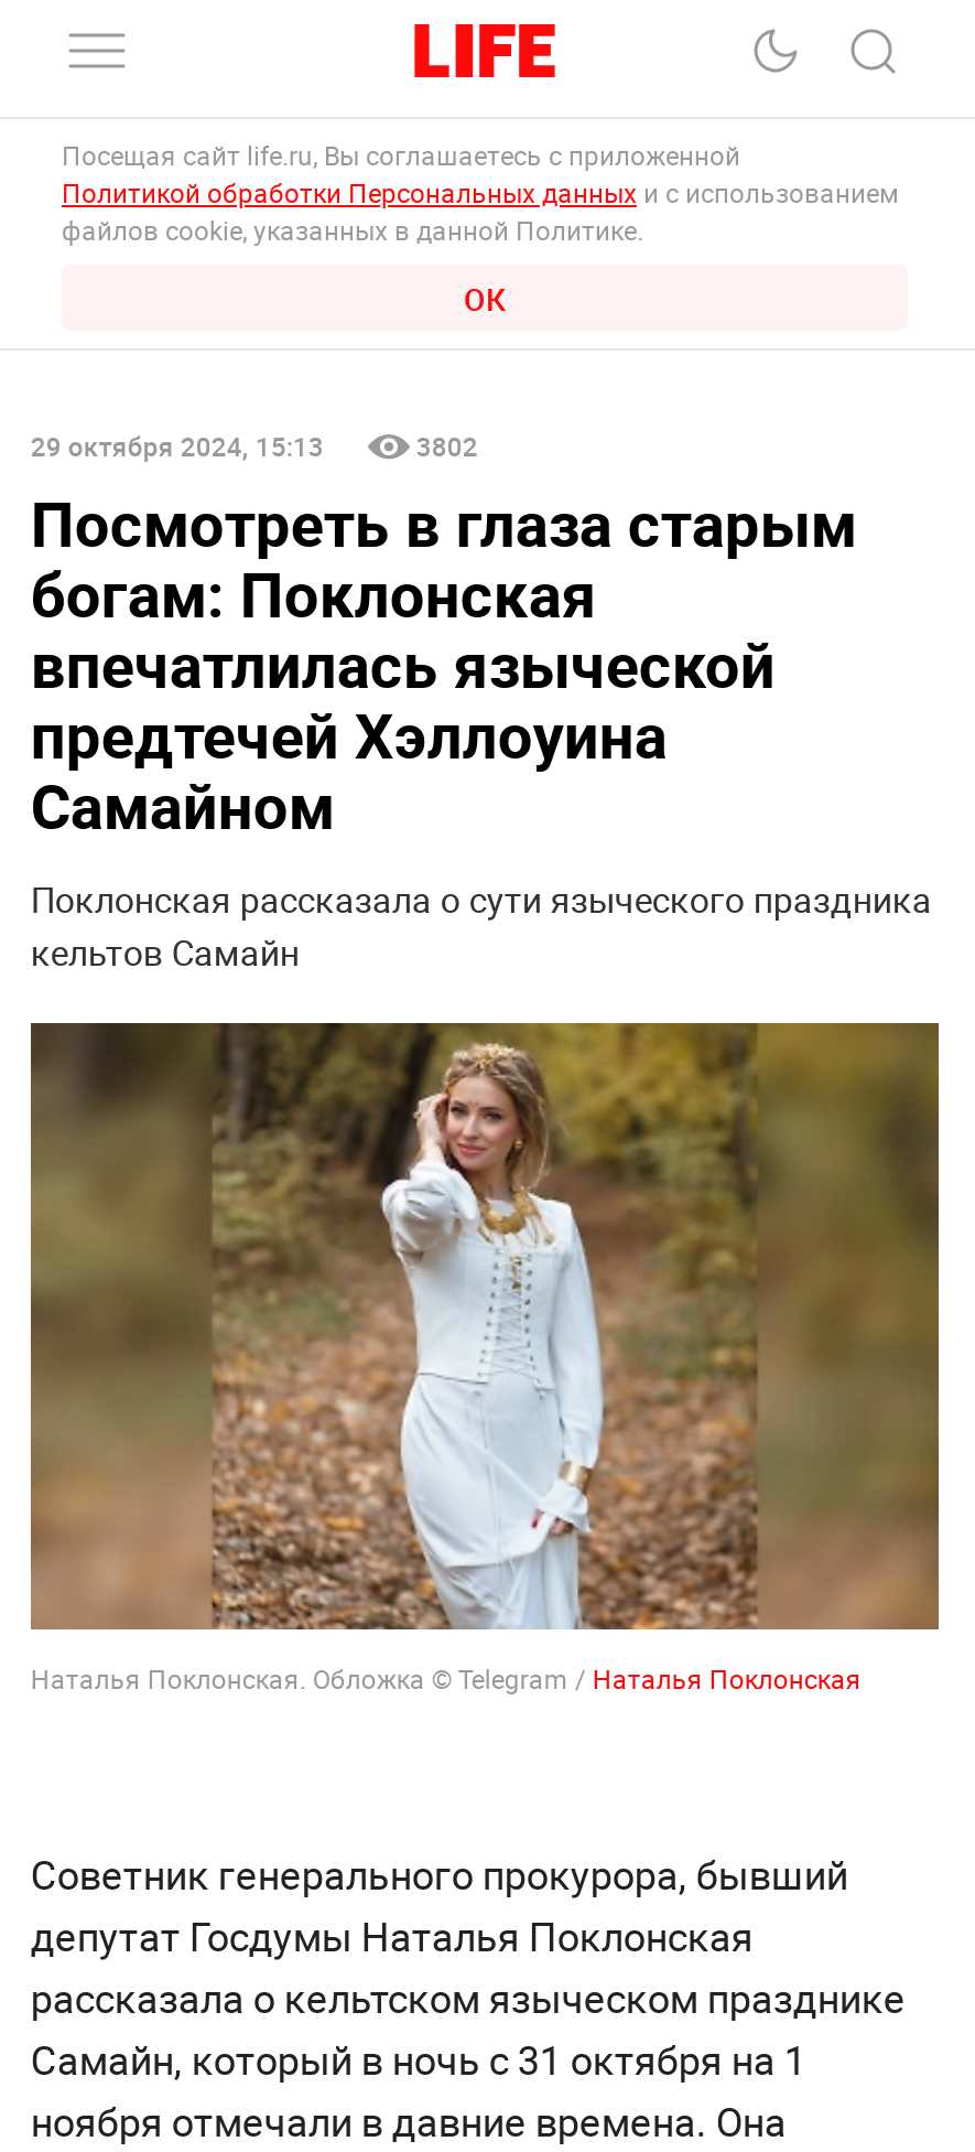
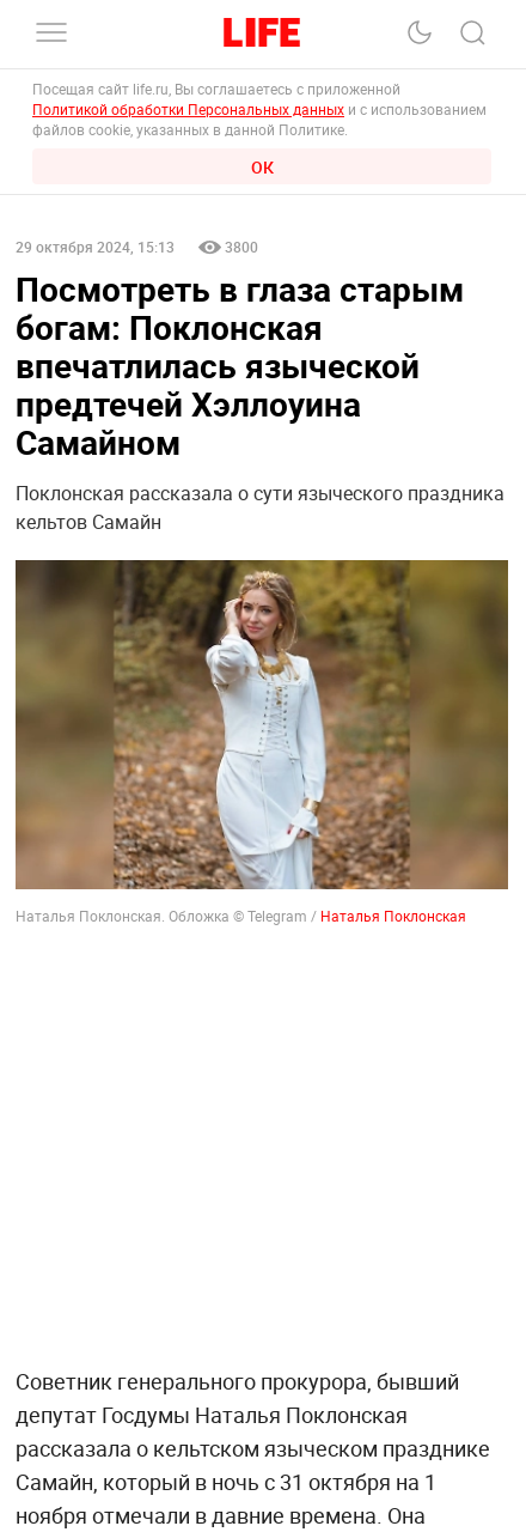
[416,427,478,463] 3802 -> [225,237,258,256] 3800

